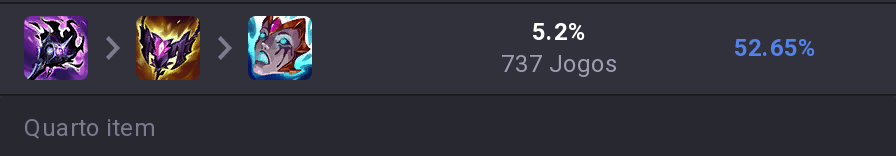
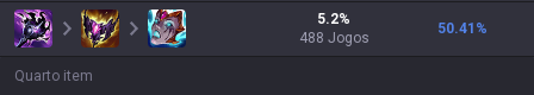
[734,34,818,62] 52.65% -> [437,20,488,37] 50.41%
[501,50,619,78] 737 Jogos -> [299,30,369,46] 488 Jogos

